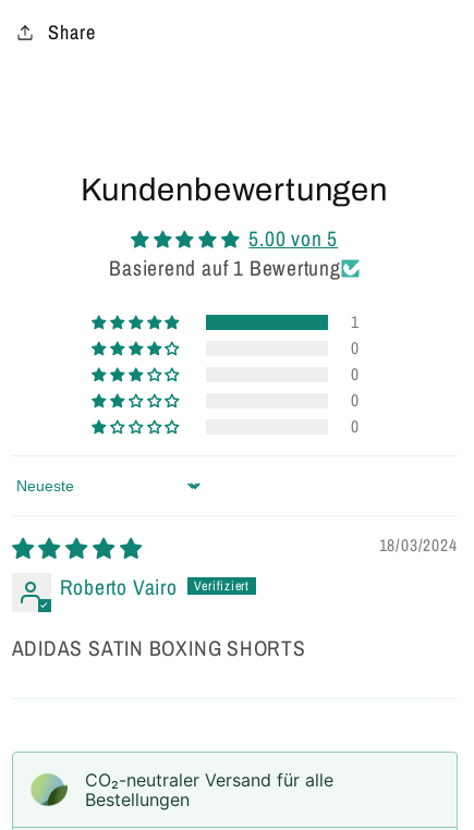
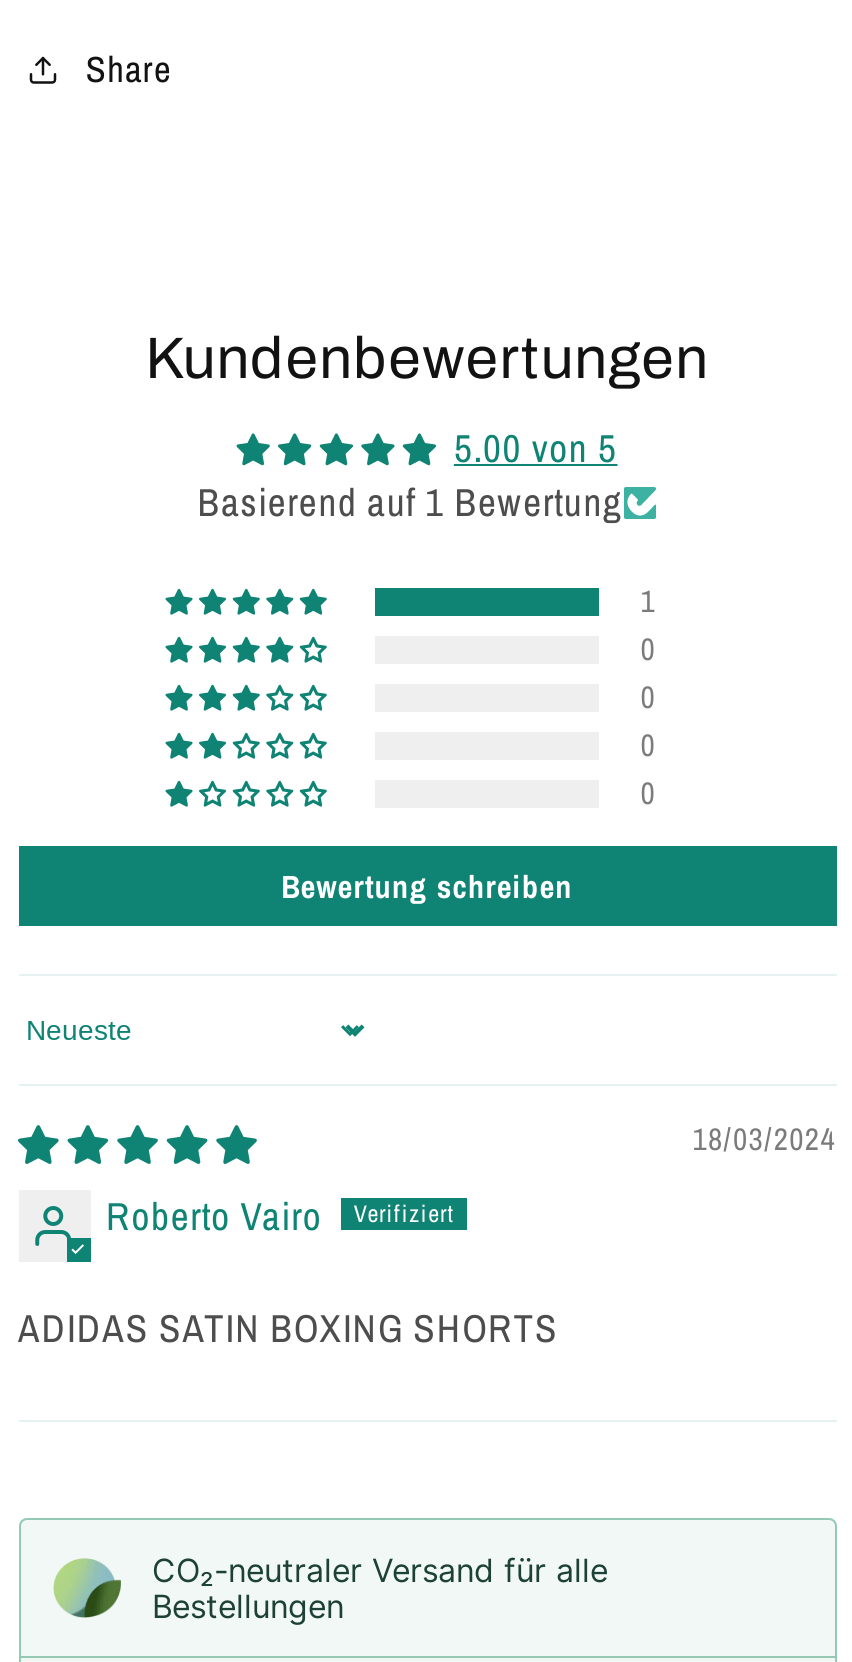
none -> [281,865,573,909] Bewertung schreiben

